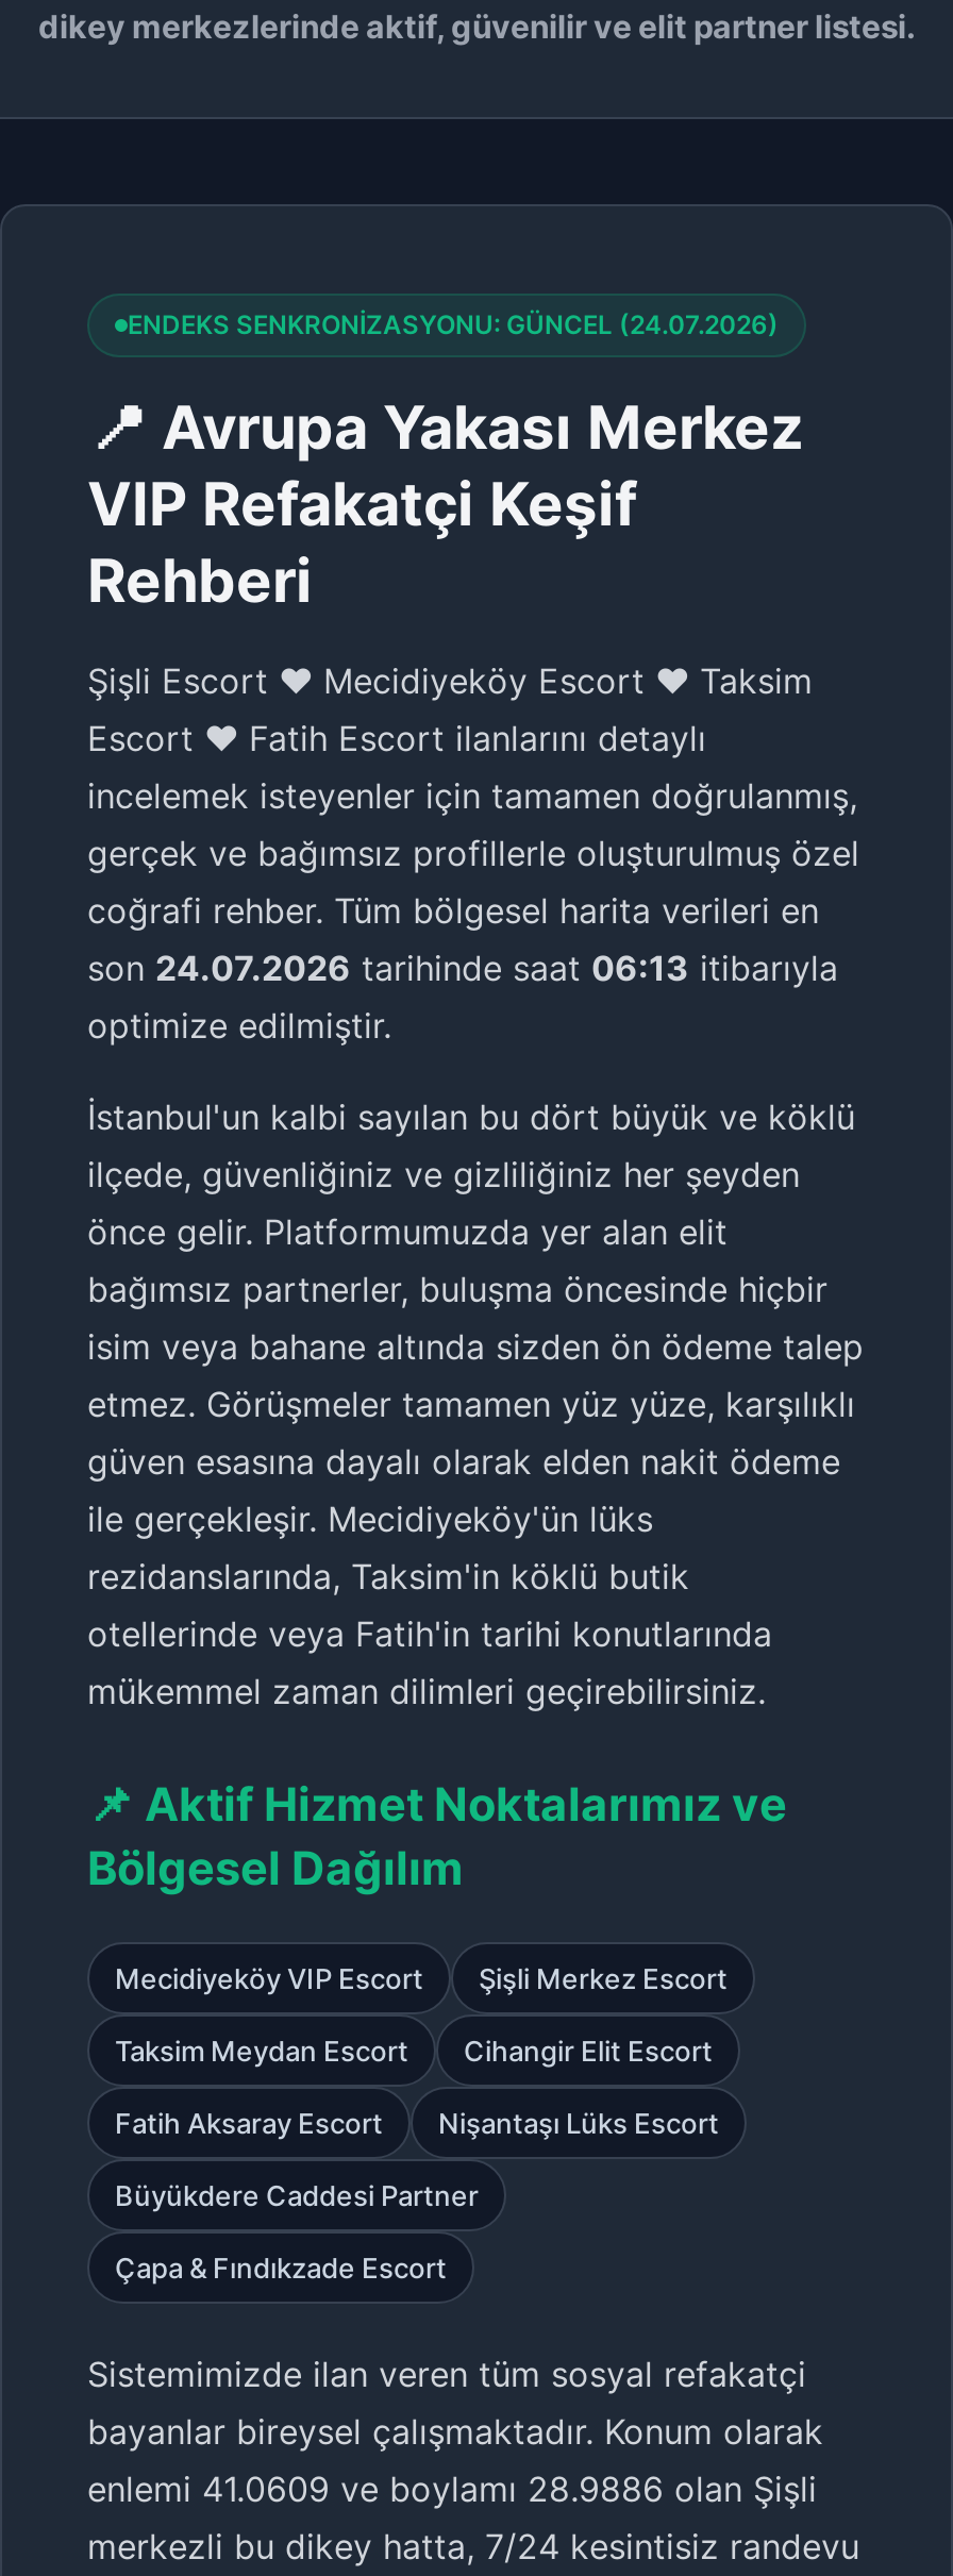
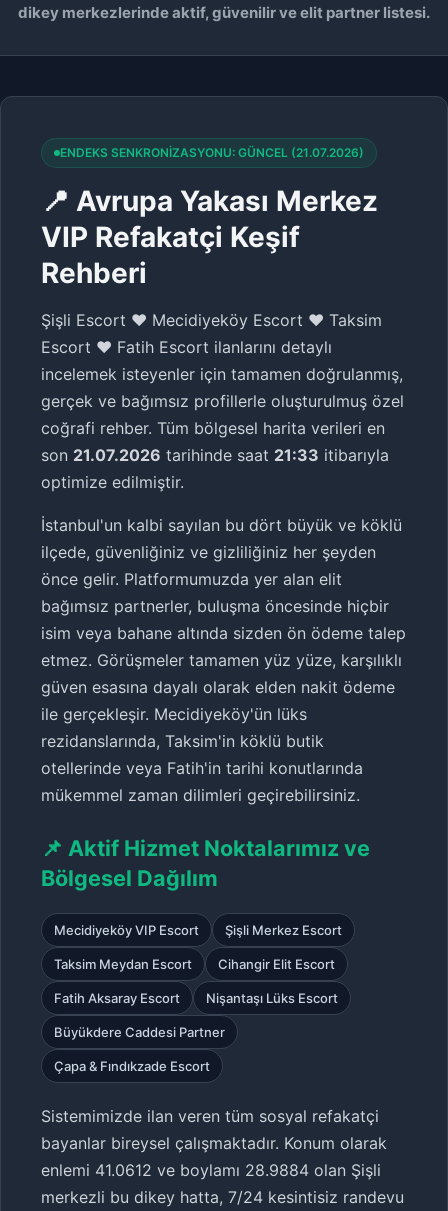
[128,308,779,340] ENDEKS SENKRONIZASYONU: GÜNCEL (24.07.2026) -> [60,145,364,160] ENDEKS SENKRONIZASYONU: GÜNCEL (21.07.2026)
[87,947,838,989] son 24.07.2026 tarihinde saat 06:13 itibarıyla -> [41,445,389,465] son 21.07.2026 tarihinde saat 21:33 itibarıyla
[87,2468,817,2510] enlemi 41.0609 ve boylamı 28.9886 olan Şişli -> [41,1160,381,1180] enlemi 41.0612 ve boylamı 28.9884 olan Şişli

